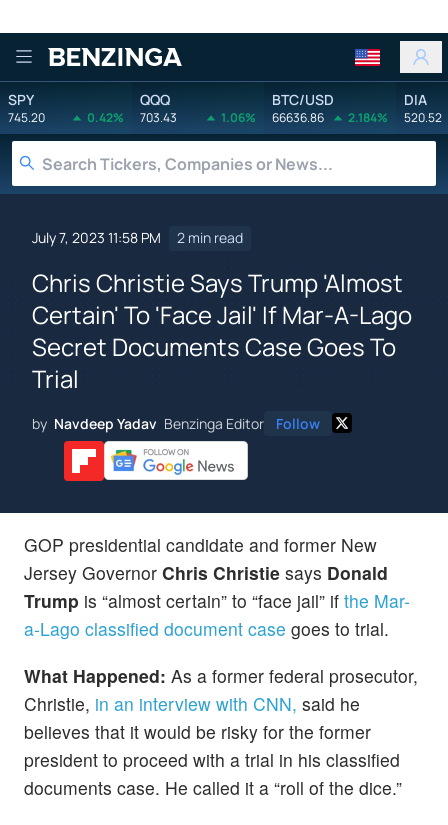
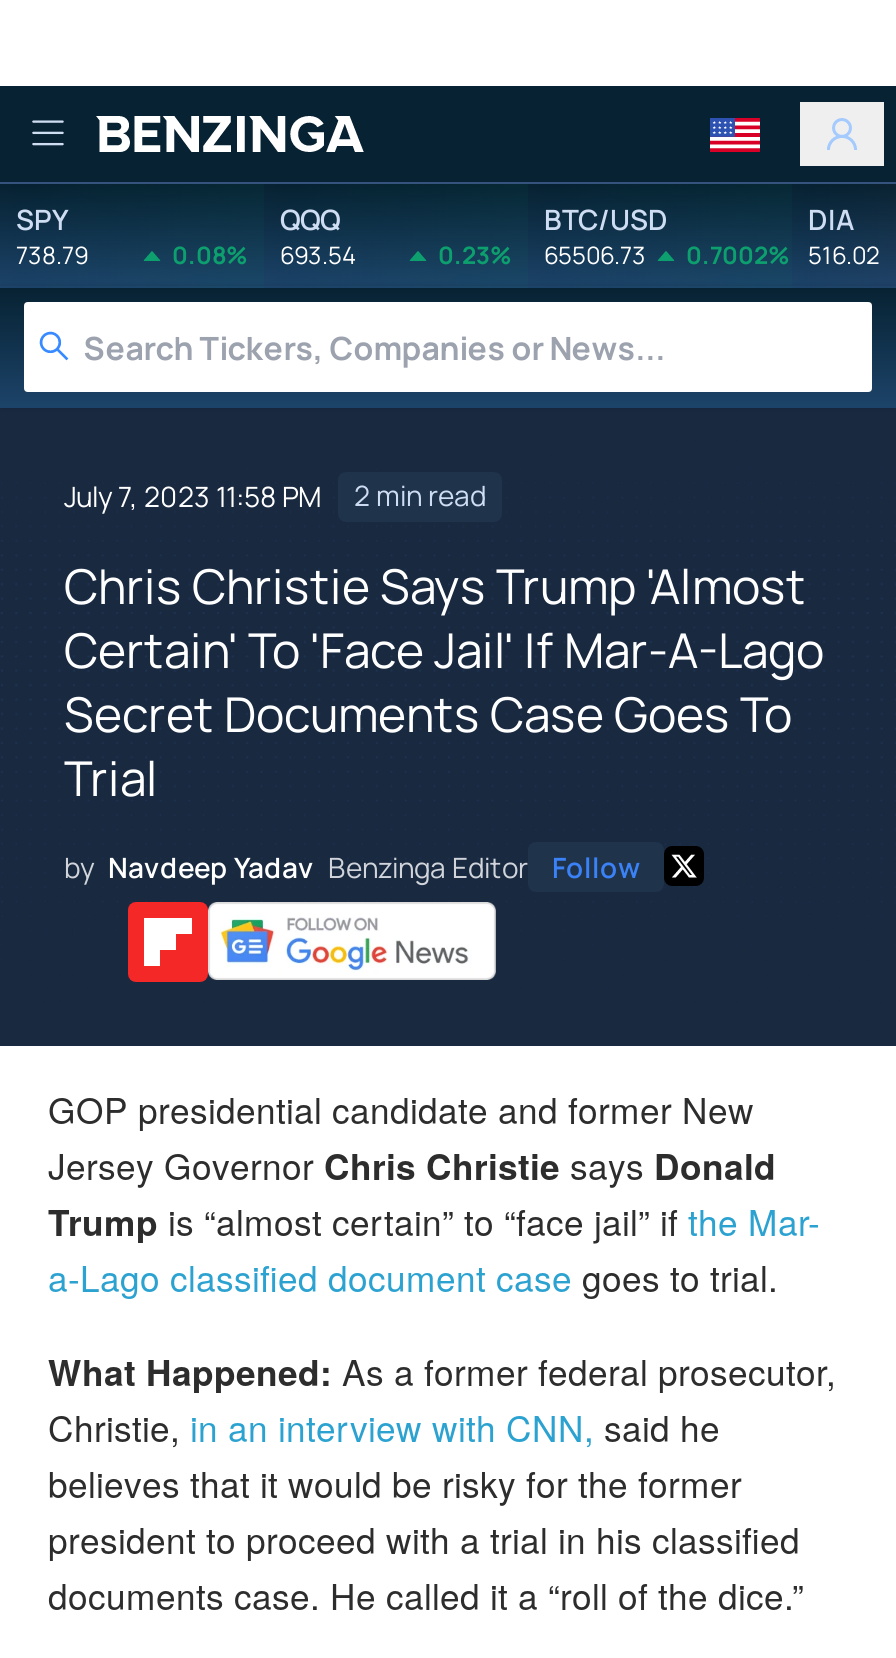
[8,108,45,125] 745.20 -> [16,237,88,271] 738.79
[87,108,124,125] 0.42% -> [172,237,248,271] 0.08%
[140,108,177,125] 703.43 -> [280,237,356,271] 693.54
[221,108,256,125] 1.06% -> [438,237,512,271] 0.23%
[272,108,324,125] 66636.86 -> [544,237,646,271] 65506.73
[348,108,388,125] 2.184% -> [686,237,790,271] 0.7002%
[404,108,442,125] 520.52 -> [808,237,880,271] 516.02

